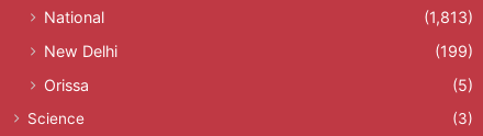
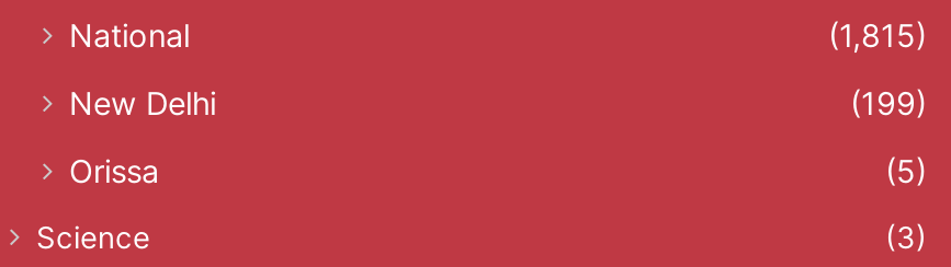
[424,8,473,26] (1,813) -> [828,16,927,53] (1,815)

